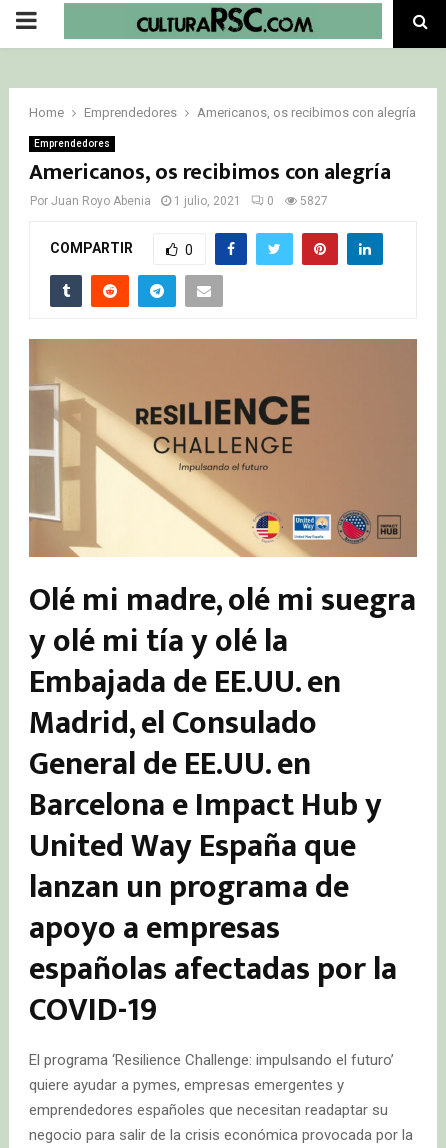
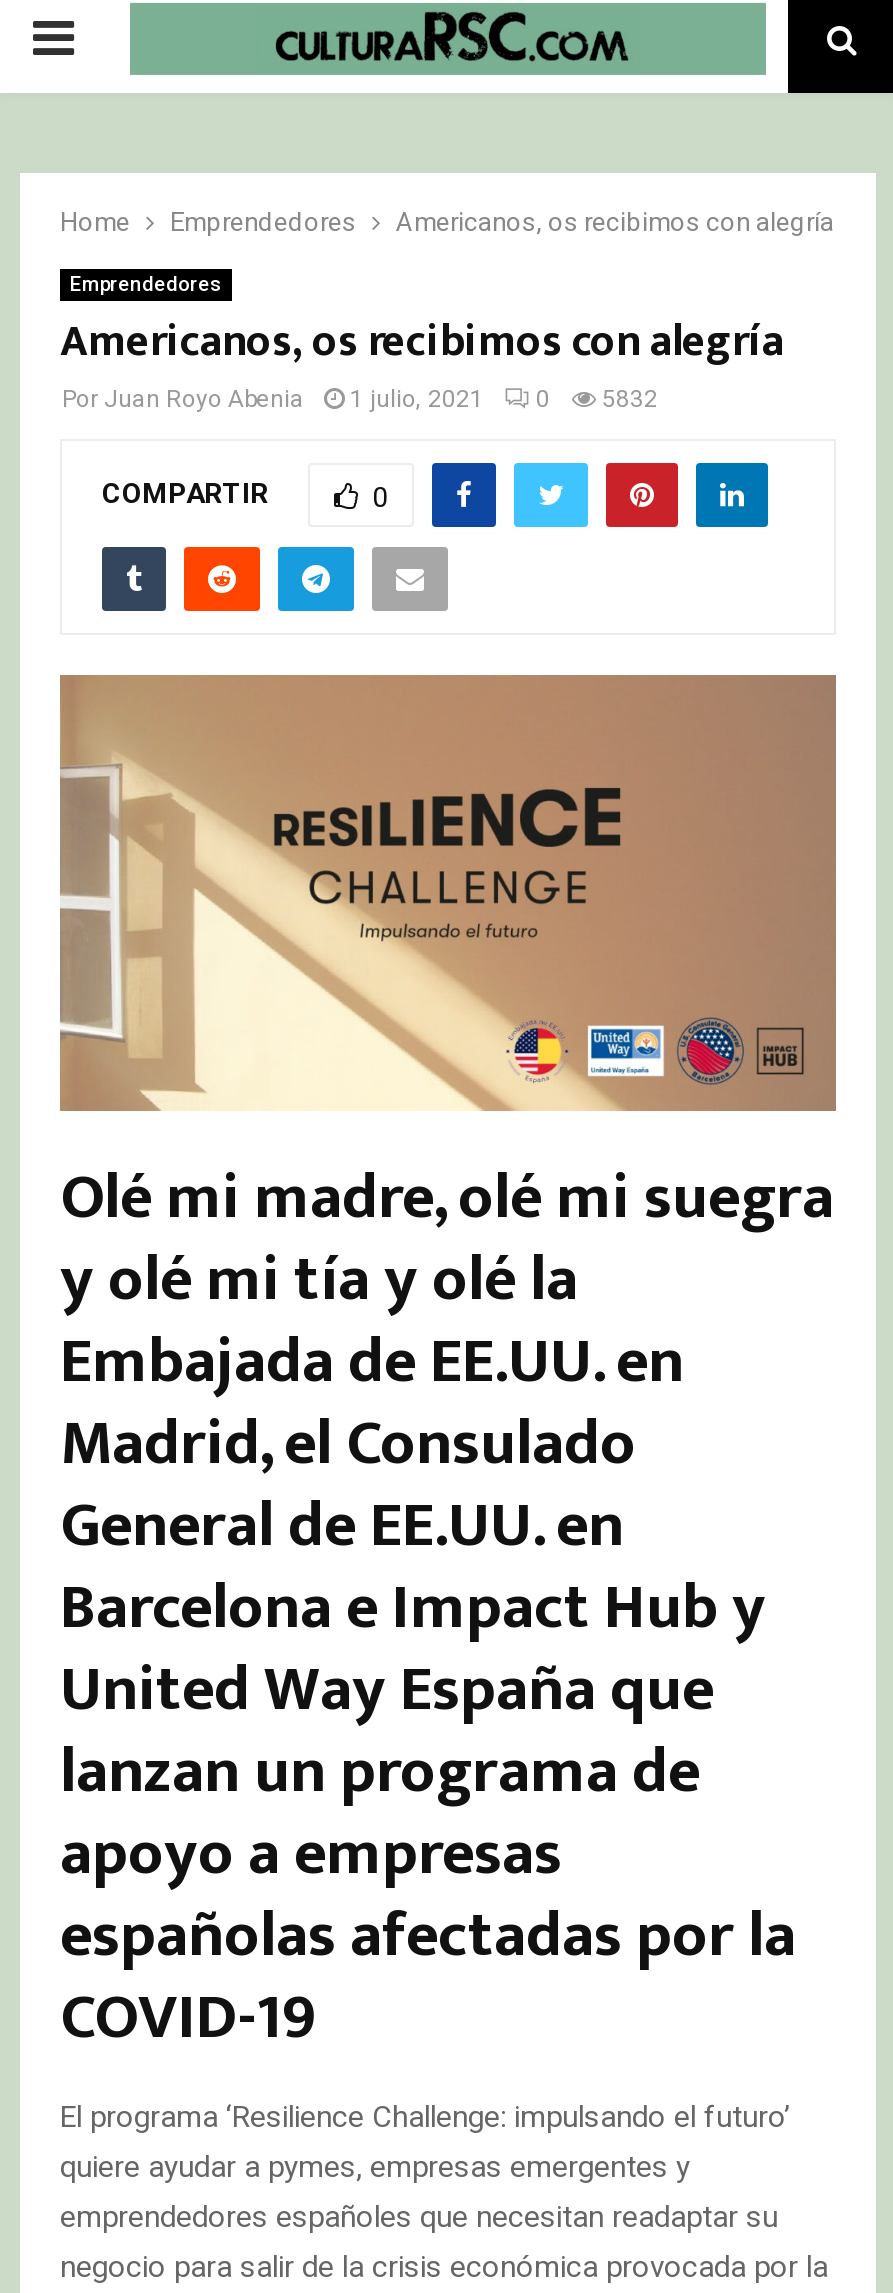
[30,194,328,208] Por Juan Royo Abenia 1 julio, 2021 0 5827 -> [62,385,658,413] Por Juan Royo Abenia 1 julio, 2021 0 5832

